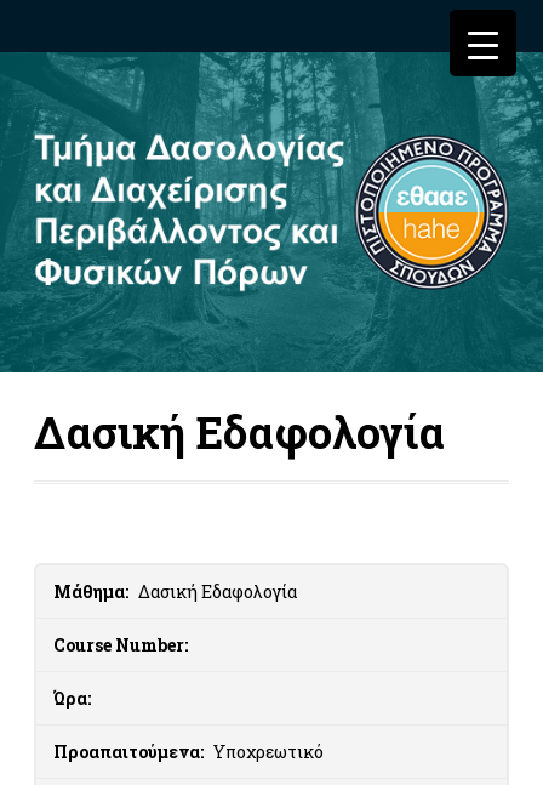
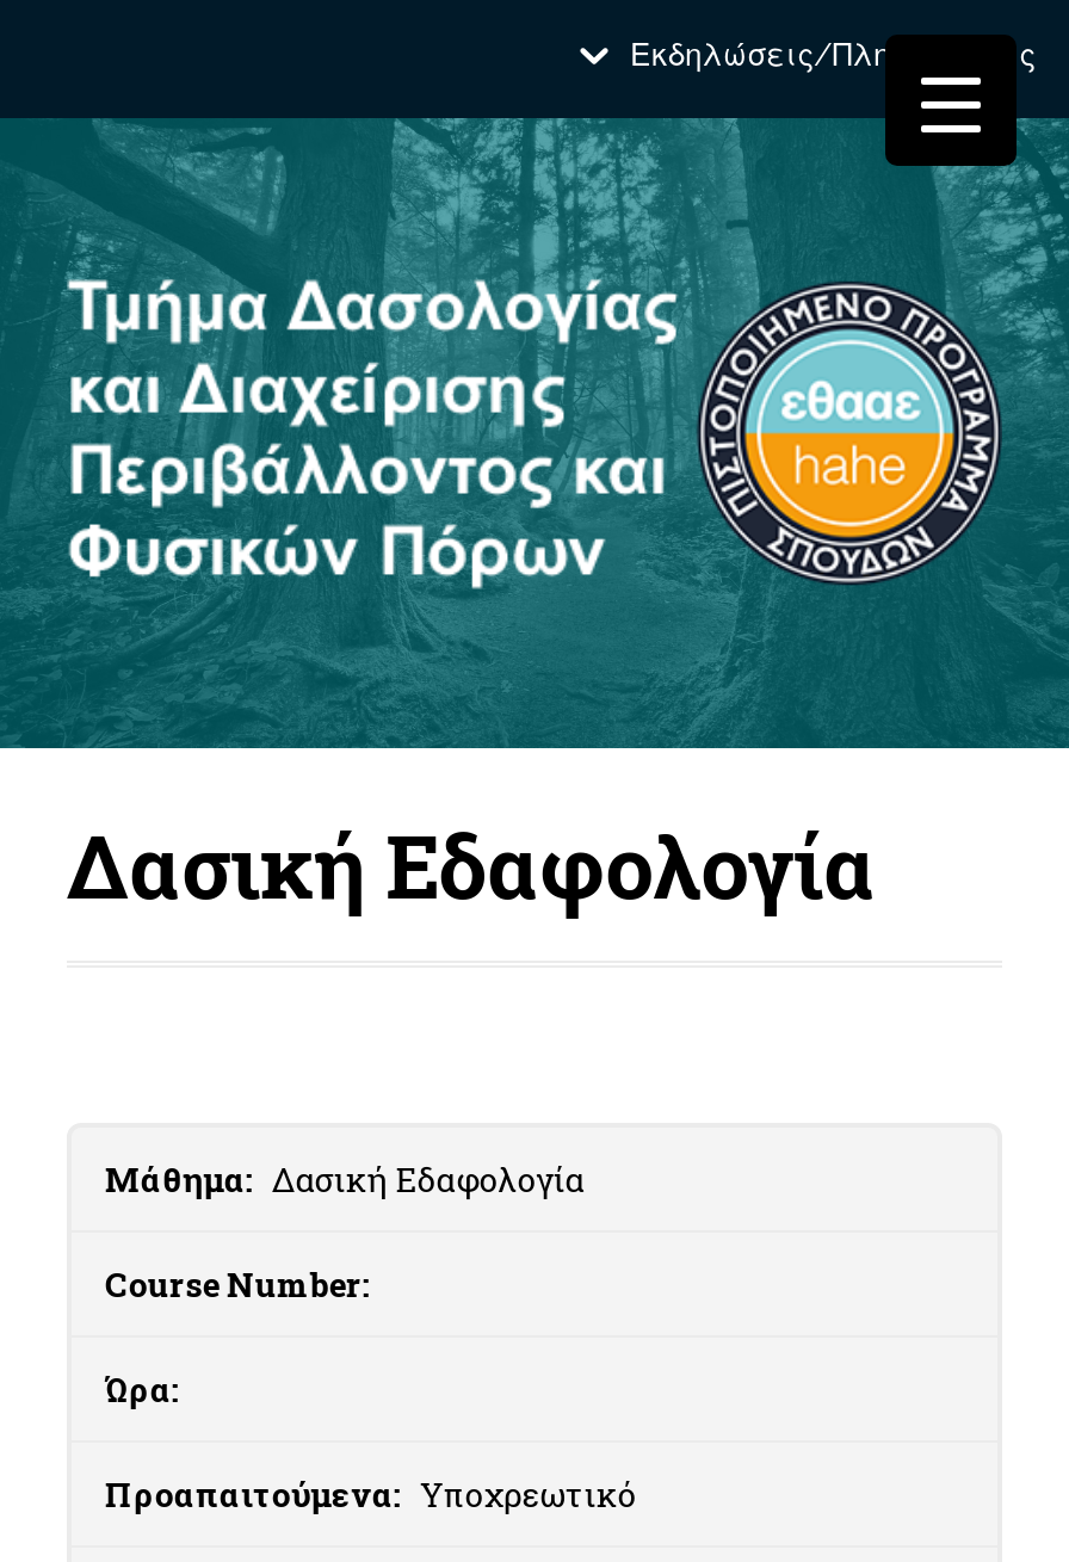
none -> [630,37,1036,73] Εκδηλώσεις/Πληροφορίες

